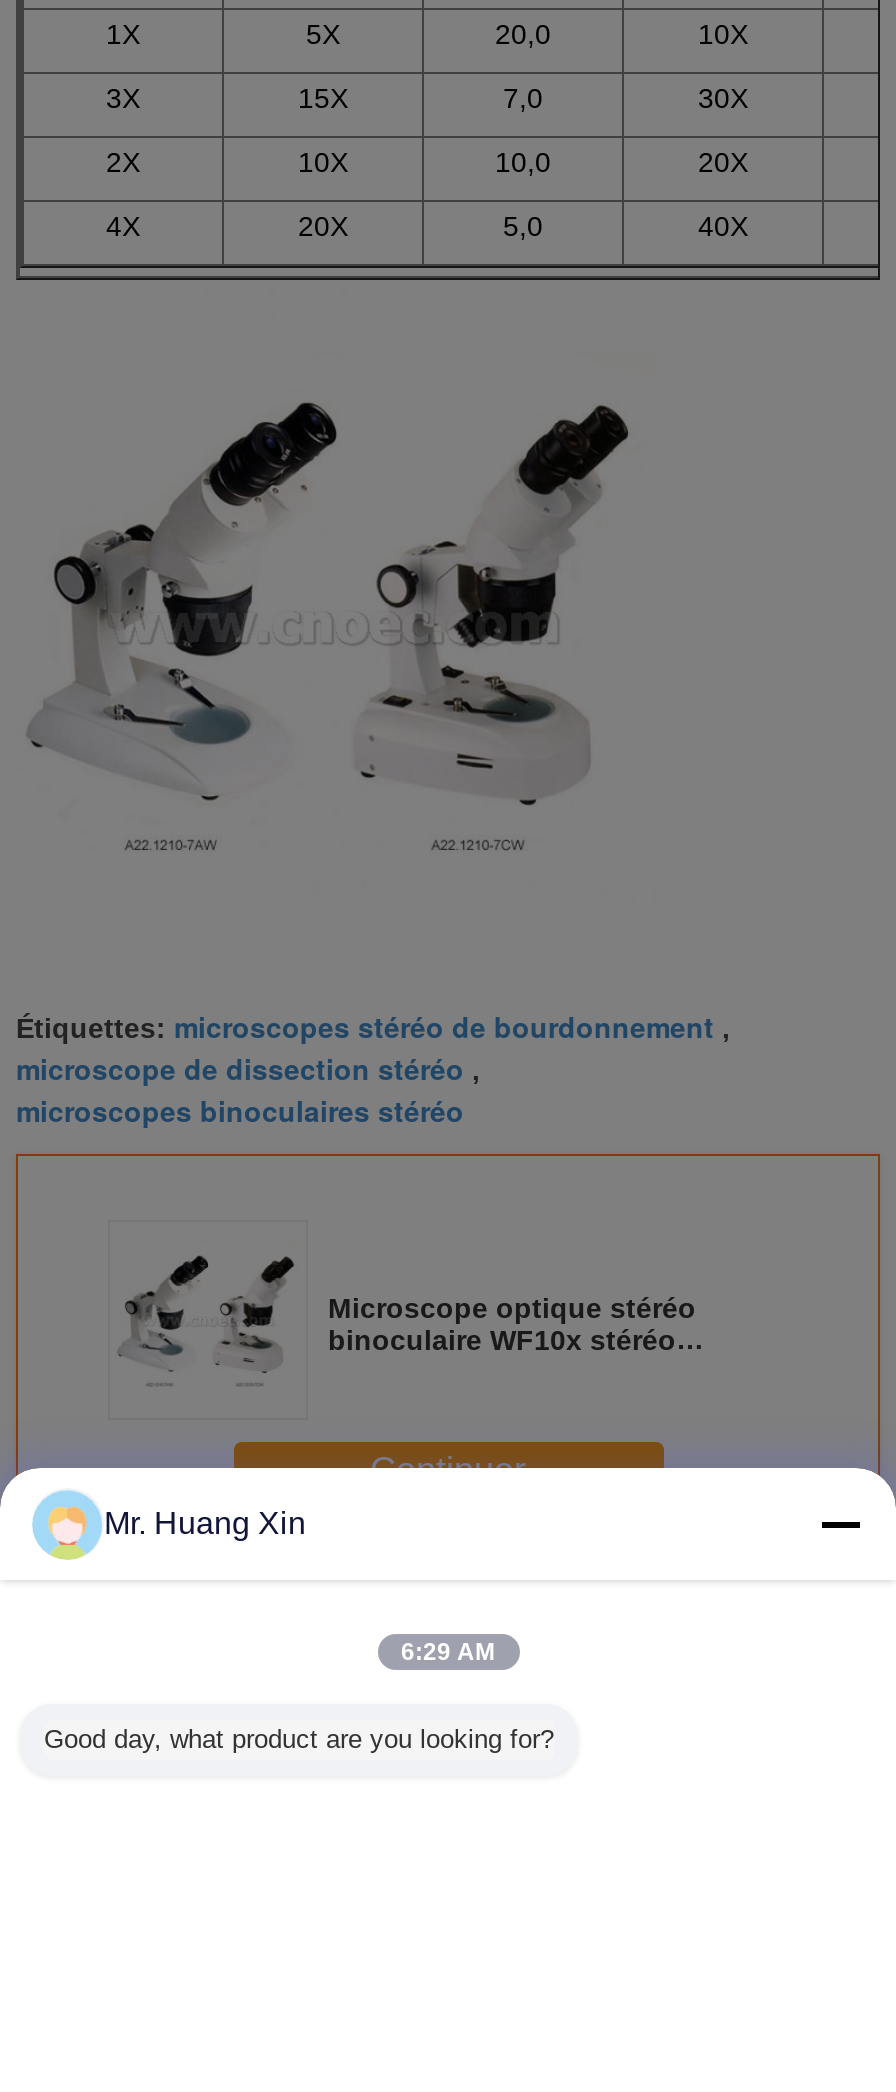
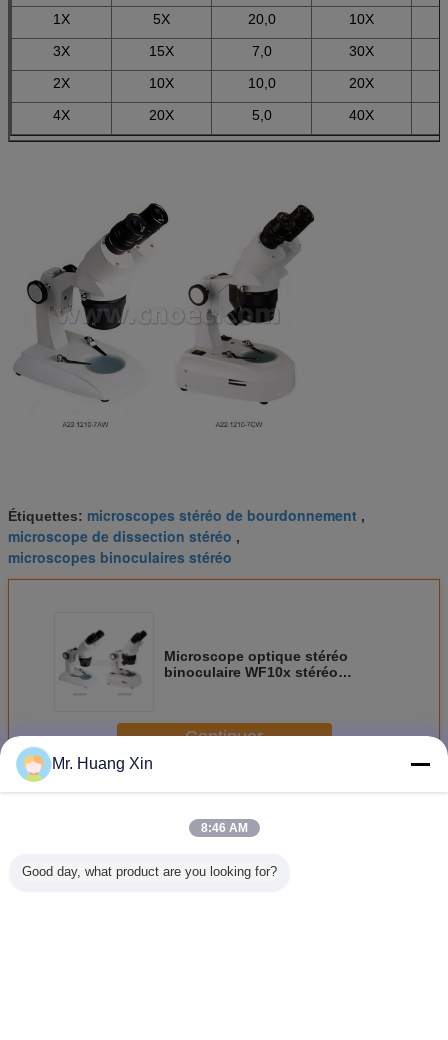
[401,1638,495,1666] 6:29 AM -> [200,821,247,835] 8:46 AM

